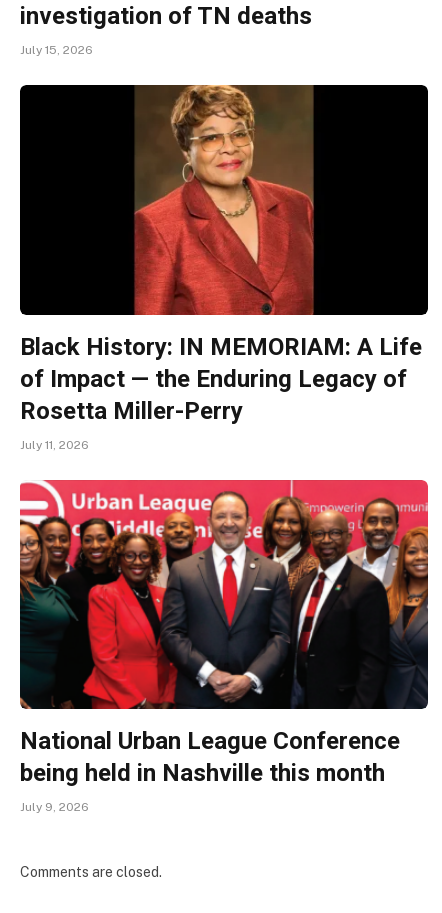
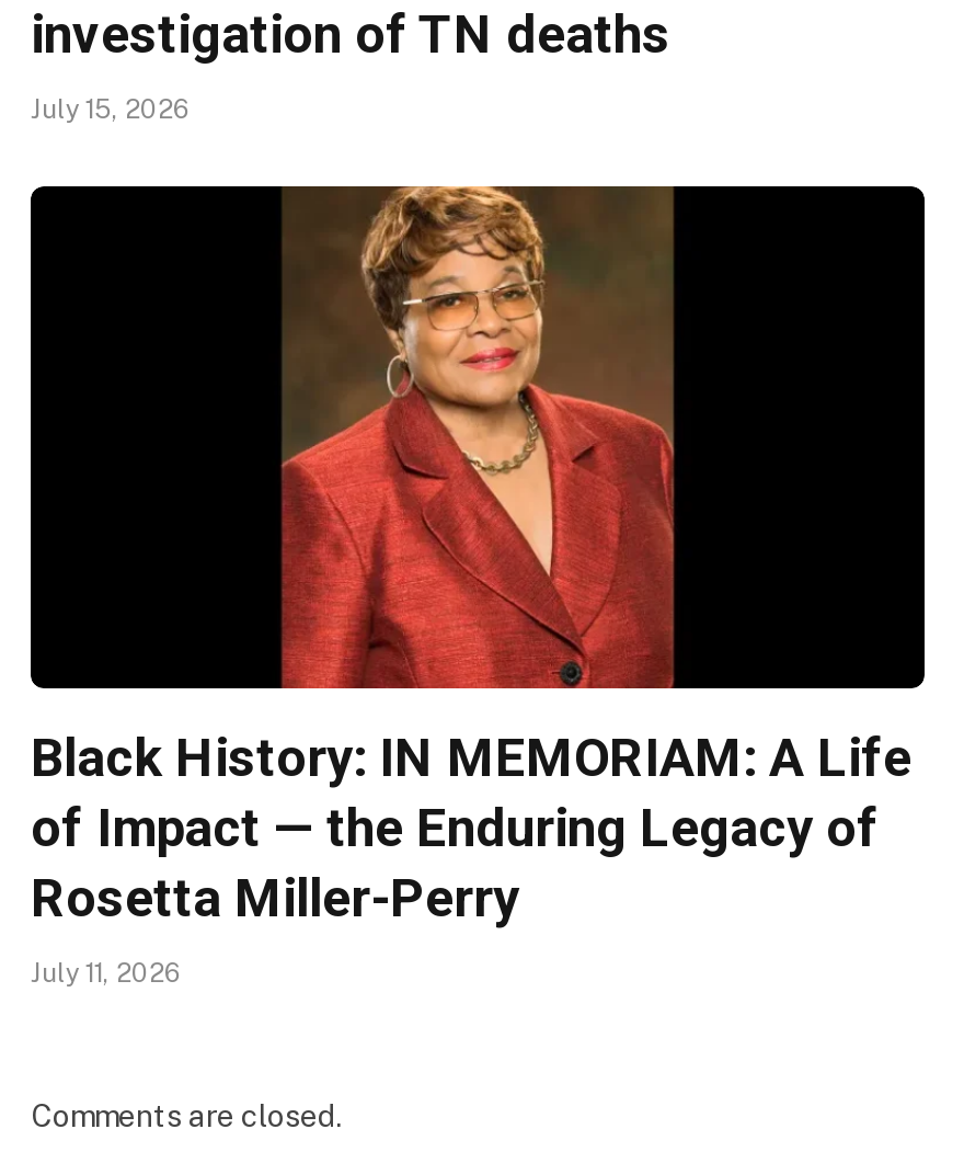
[19,479,429,814] [image] | National Urban League Conference | being held in Nashville this month | July 9, 2026 -> none

